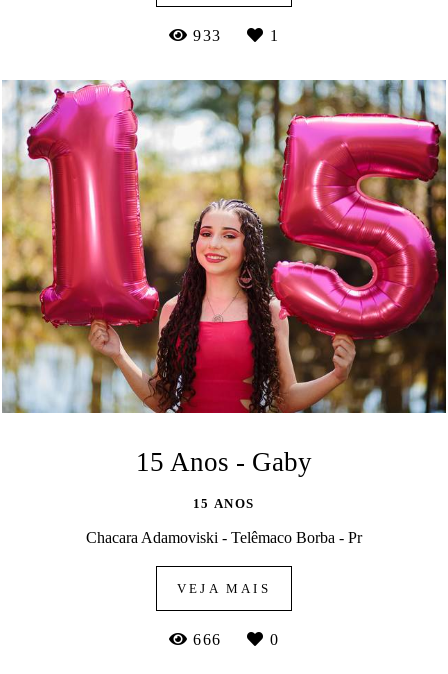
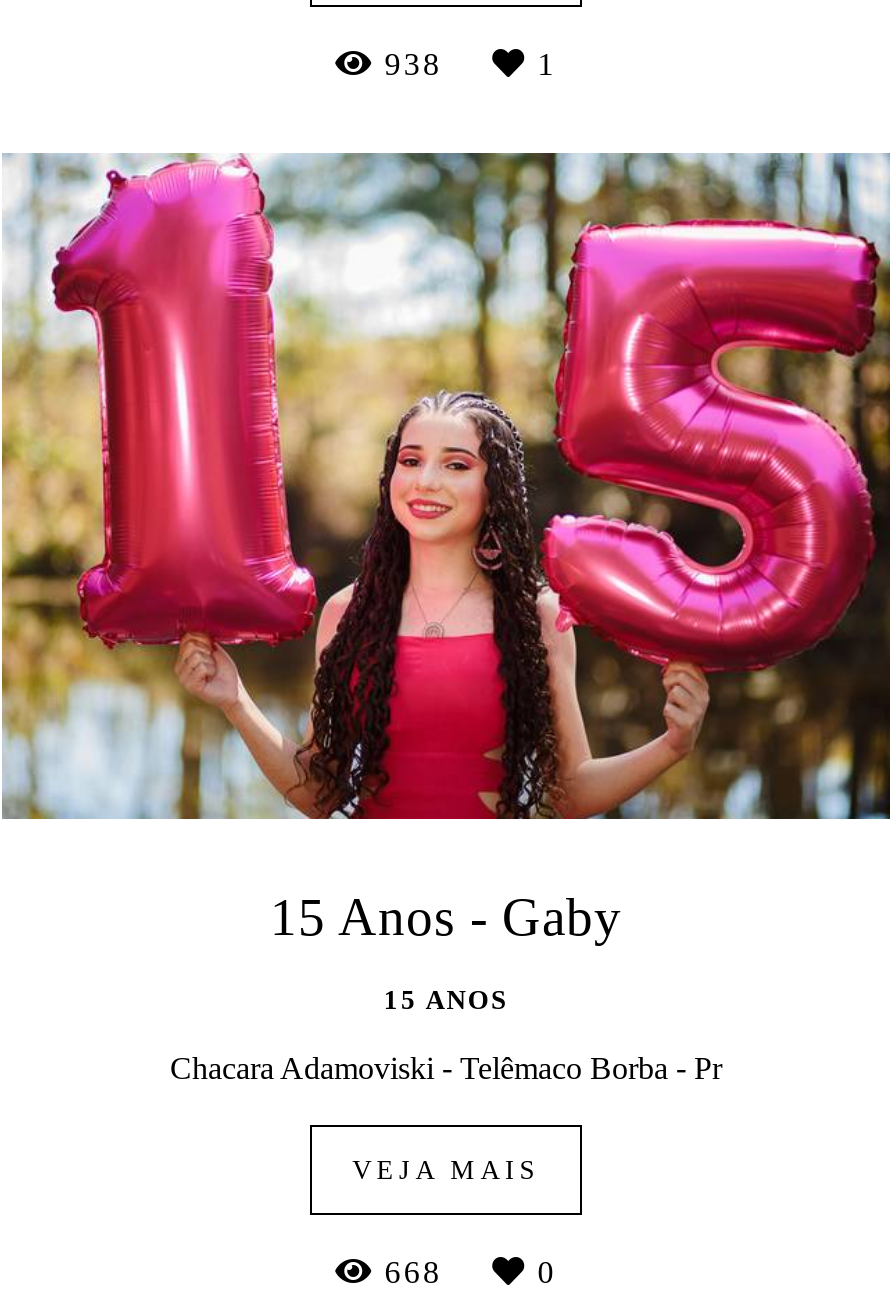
[193,27,222,44] 933 -> [385,47,442,81] 938
[193,631,222,648] 666 -> [385,1255,442,1289] 668

